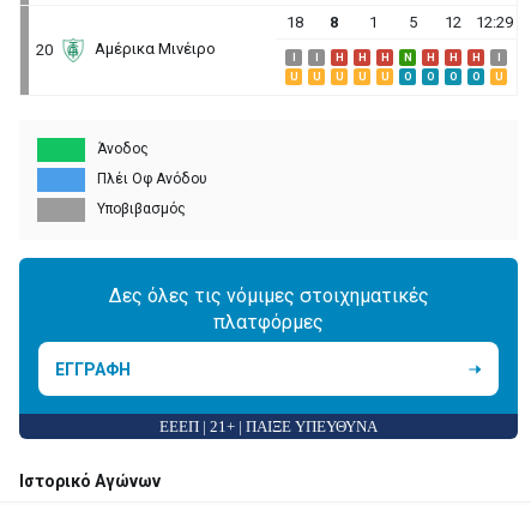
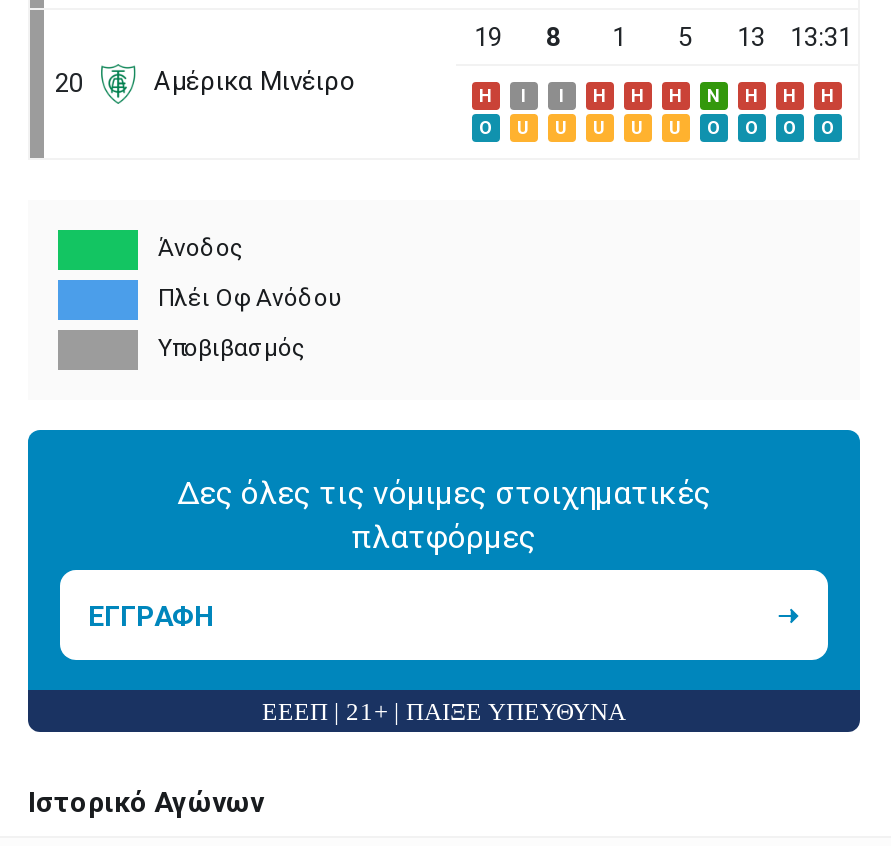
[286,13,303,31] 18 -> [474,22,502,52] 19
[444,13,513,31] 12 | 12:29 -> [479,22,852,106] 13 | 13:31 | H
[497,52,500,64] I -> [479,118,493,138] O
[494,71,503,83] U -> none

